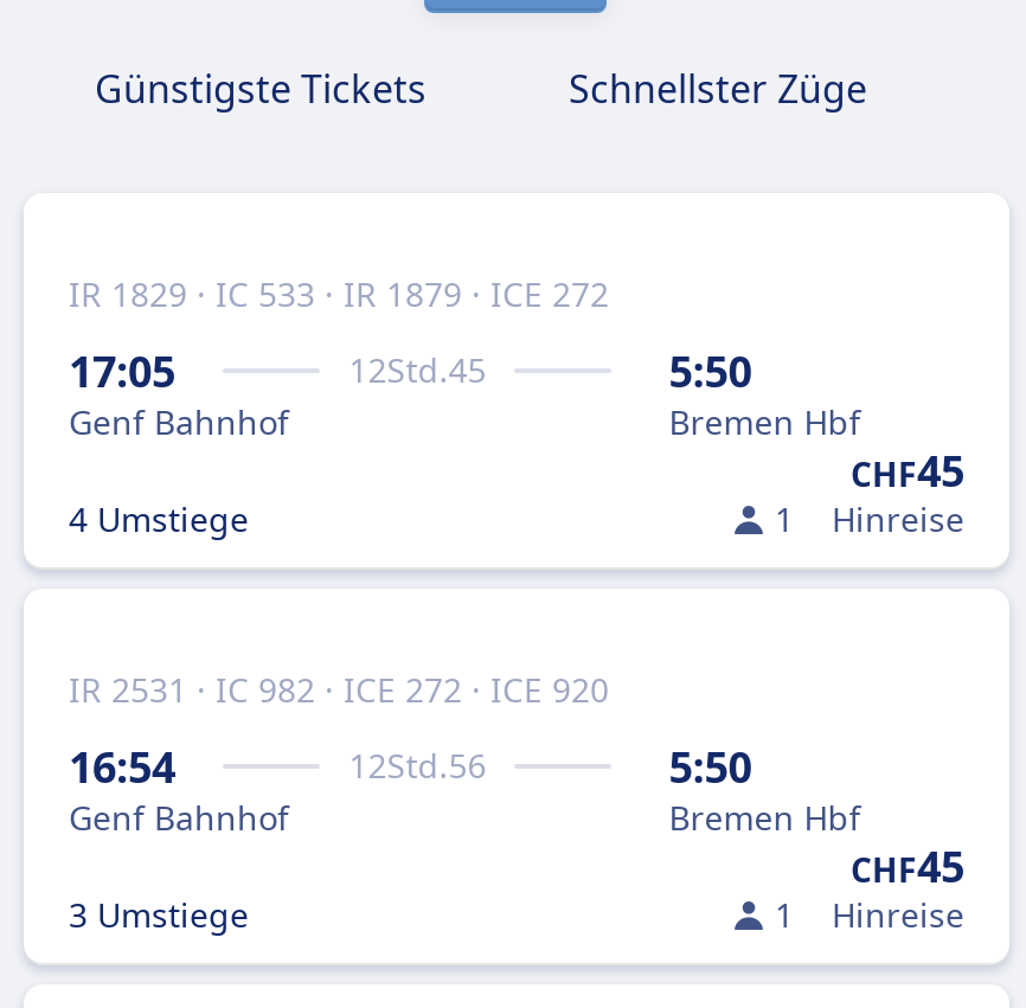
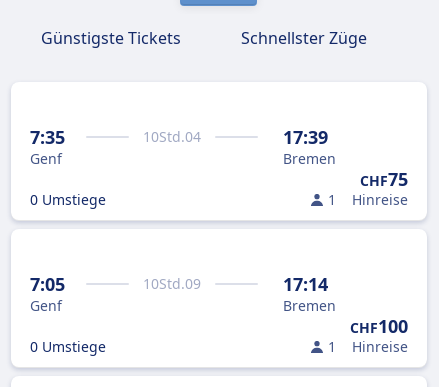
[69,271,609,444] IR 1829 · IC 533 · IR 1879 · ICE 272 | 17:05 | 12Std.45 | Genf Bahnhof -> [30,125,201,168] 7:35 | 10Std.04 | Genf
[669,342,964,499] 5:50 | Bremen Hbf | CHF45 -> [283,125,408,191] 17:39 | Bremen | CHF75
[69,496,249,541] 4 Umstiege -> [30,190,106,209] 0 Umstiege
[69,667,609,840] IR 2531 · IC 982 · ICE 272 · ICE 920 | 16:54 | 12Std.56 | Genf Bahnhof -> [30,272,201,315] 7:05 | 10Std.09 | Genf
[669,738,964,894] 5:50 | Bremen Hbf | CHF45 -> [283,272,408,338] 17:14 | Bremen | CHF100
[69,892,249,937] 3 Umstiege -> [30,337,106,356] 0 Umstiege

